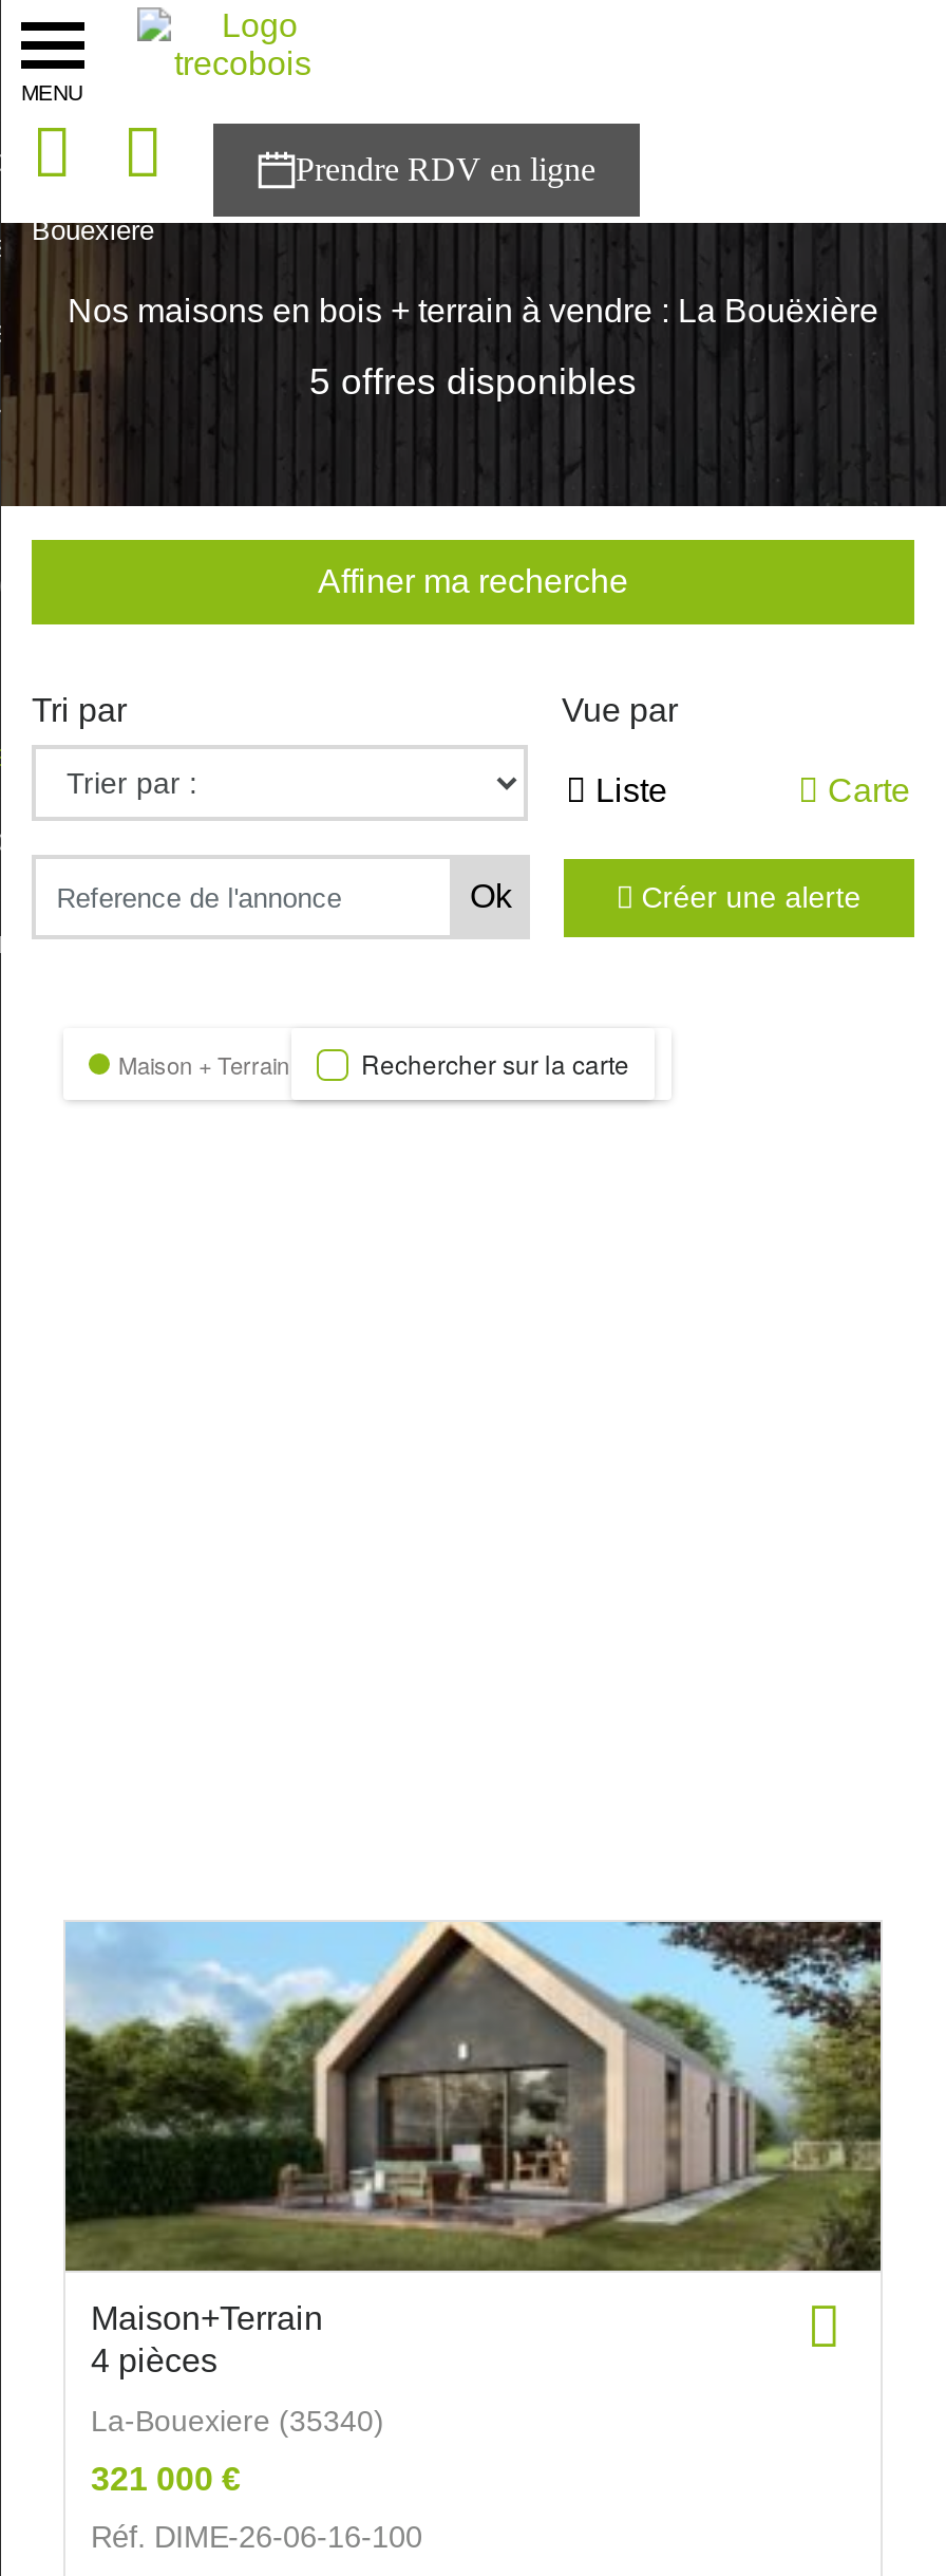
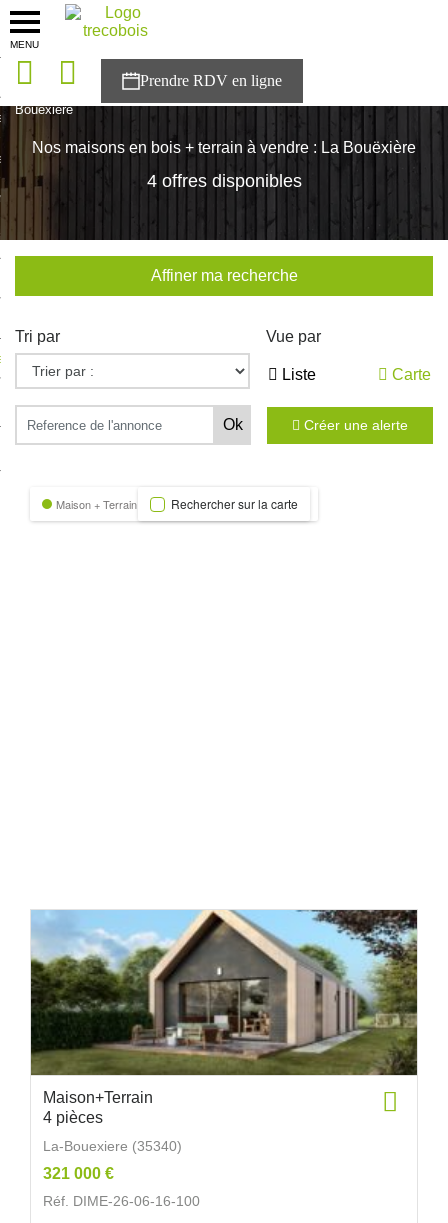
[309,359,637,402] 5 offres disponibles -> [146,171,301,191] 4 offres disponibles

